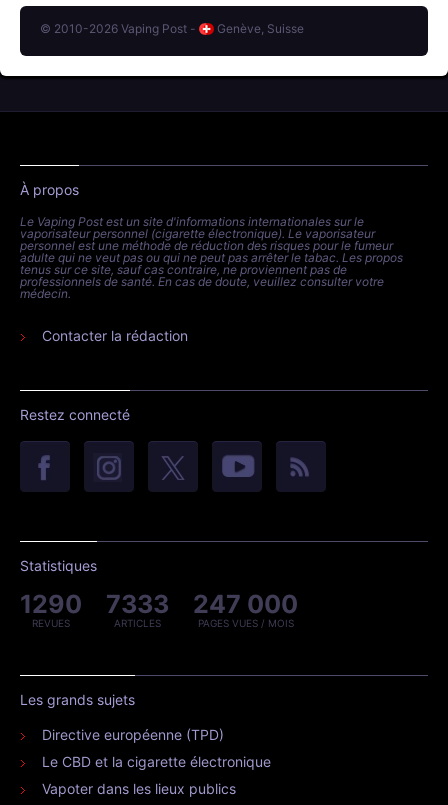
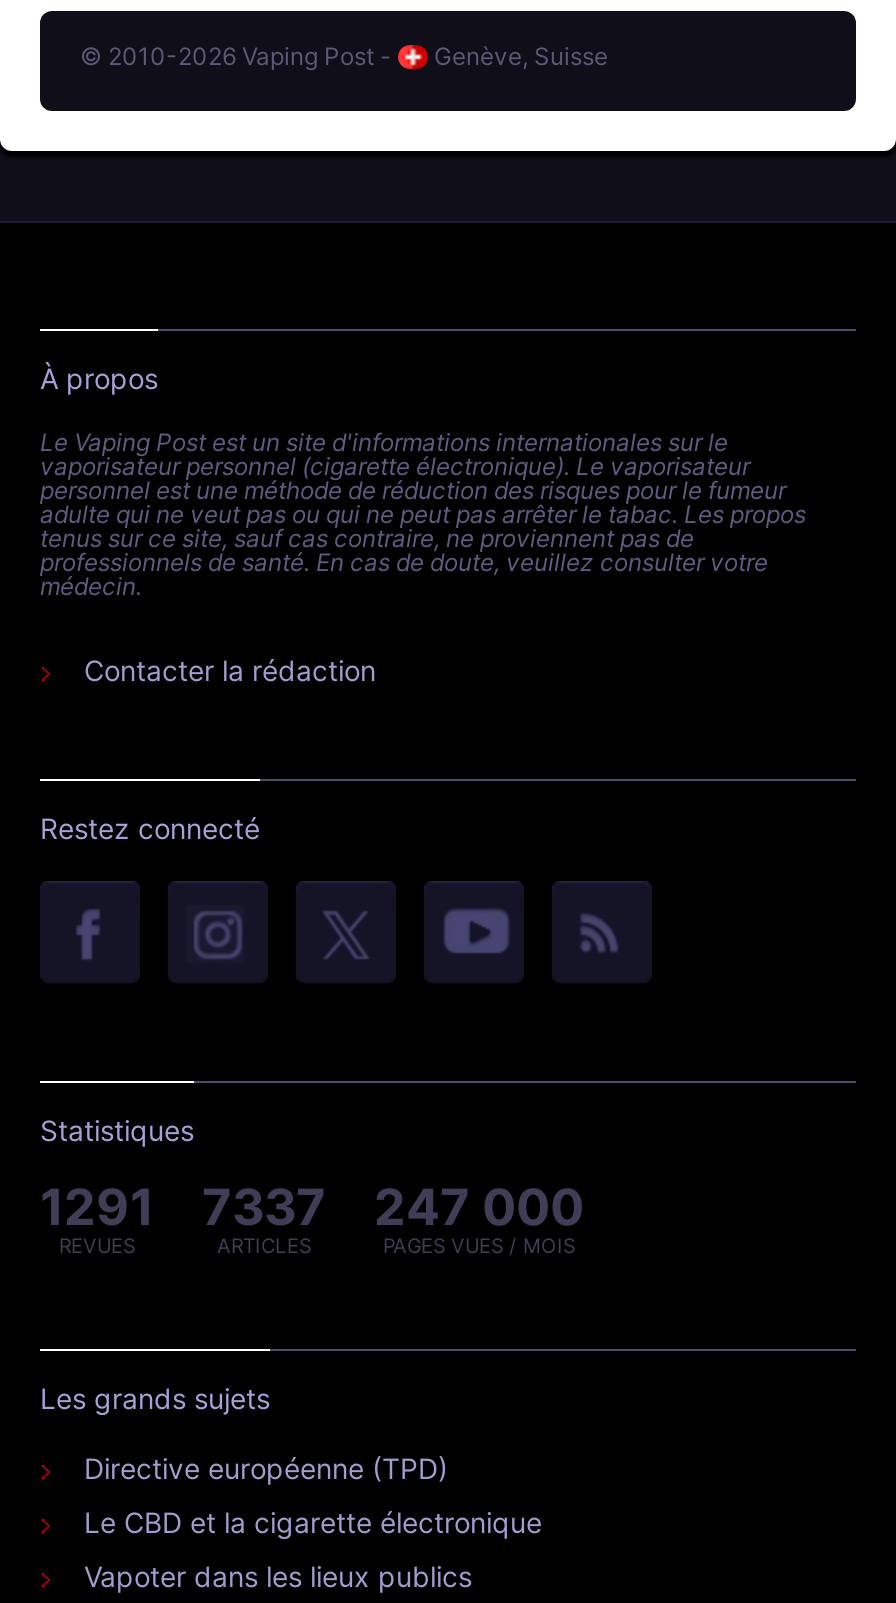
[20,589,82,619] 1290 -> [40,1177,154,1237] 1291
[106,589,169,619] 7333 -> [202,1177,326,1237] 7337

